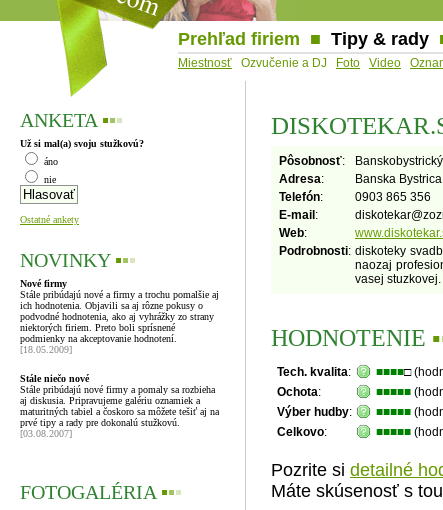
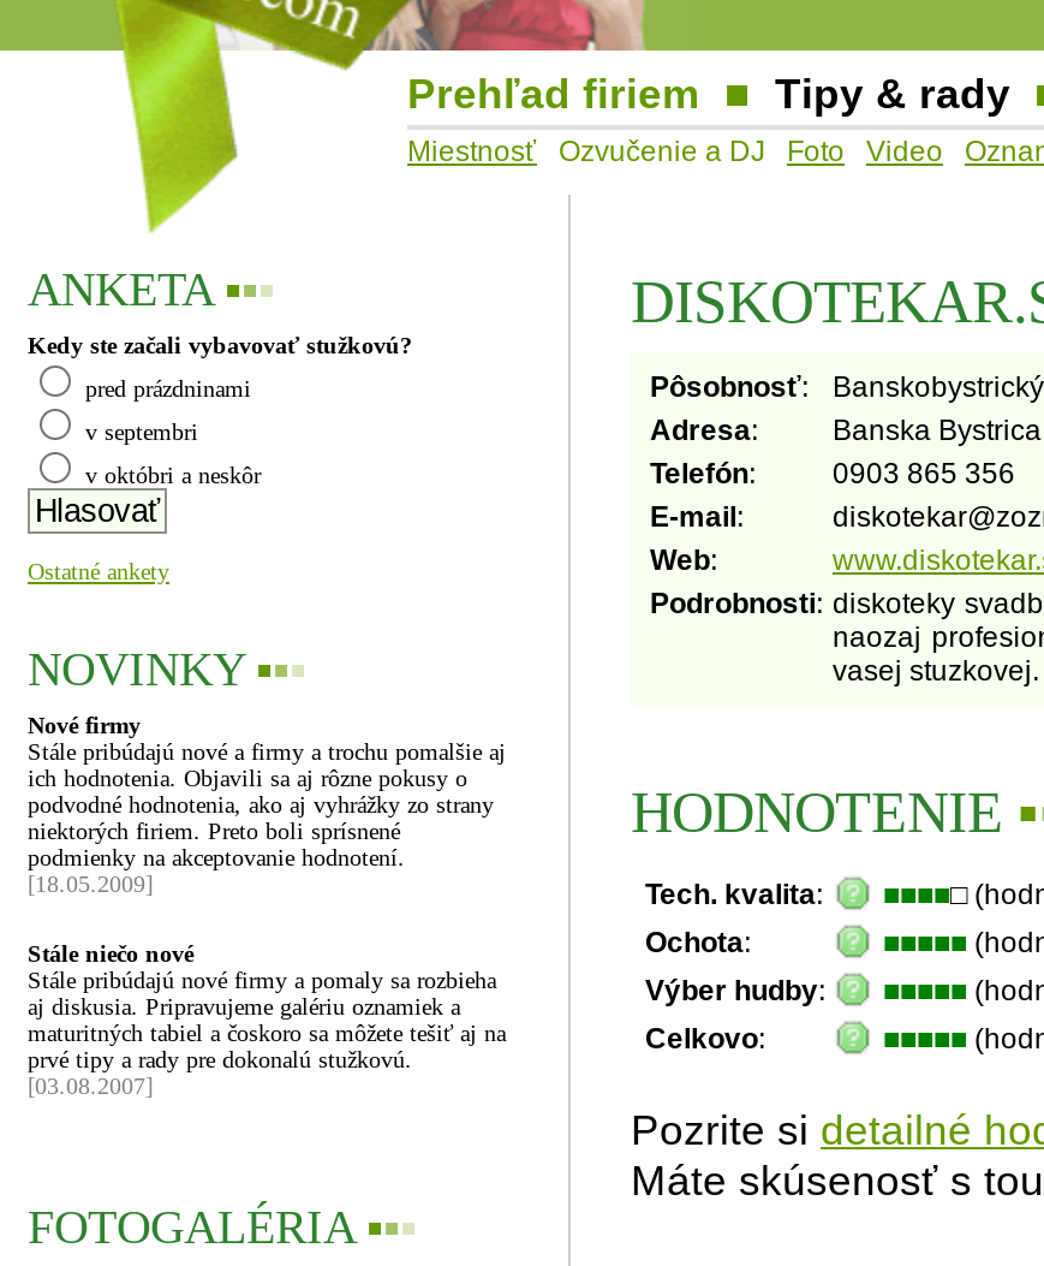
[20,138,144,185] Už si mal(a) svoju stužkovú? | áno | nie -> [28,332,412,488] Kedy ste začali vybavovať stužkovú? | pred prázdninami | v septembri | v októbri a neskôr

